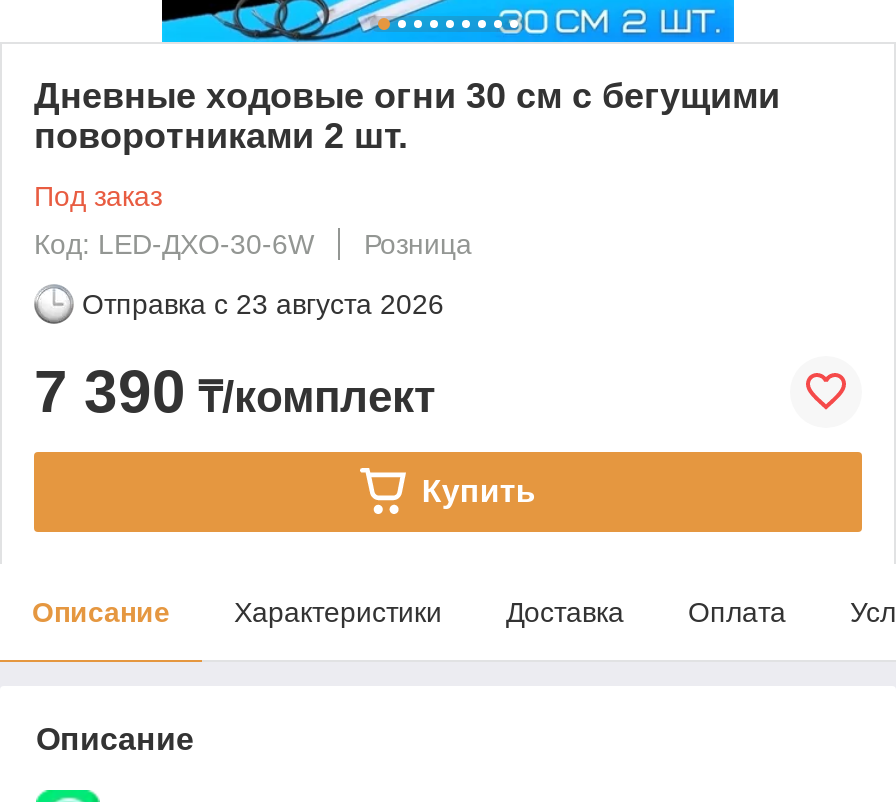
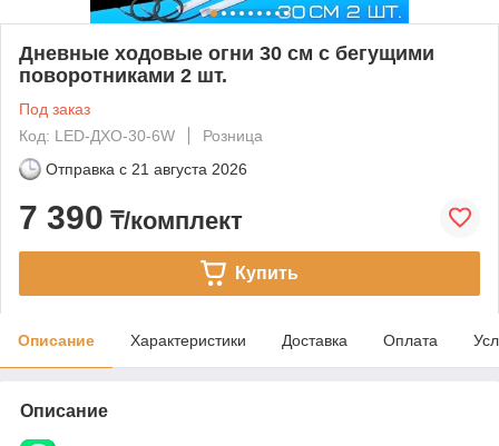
[82,288,444,320] Отправка с 23 августа 2026 -> [46,160,247,178] Отправка с 21 августа 2026

